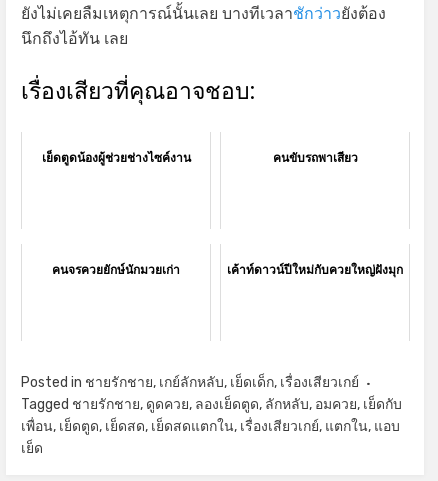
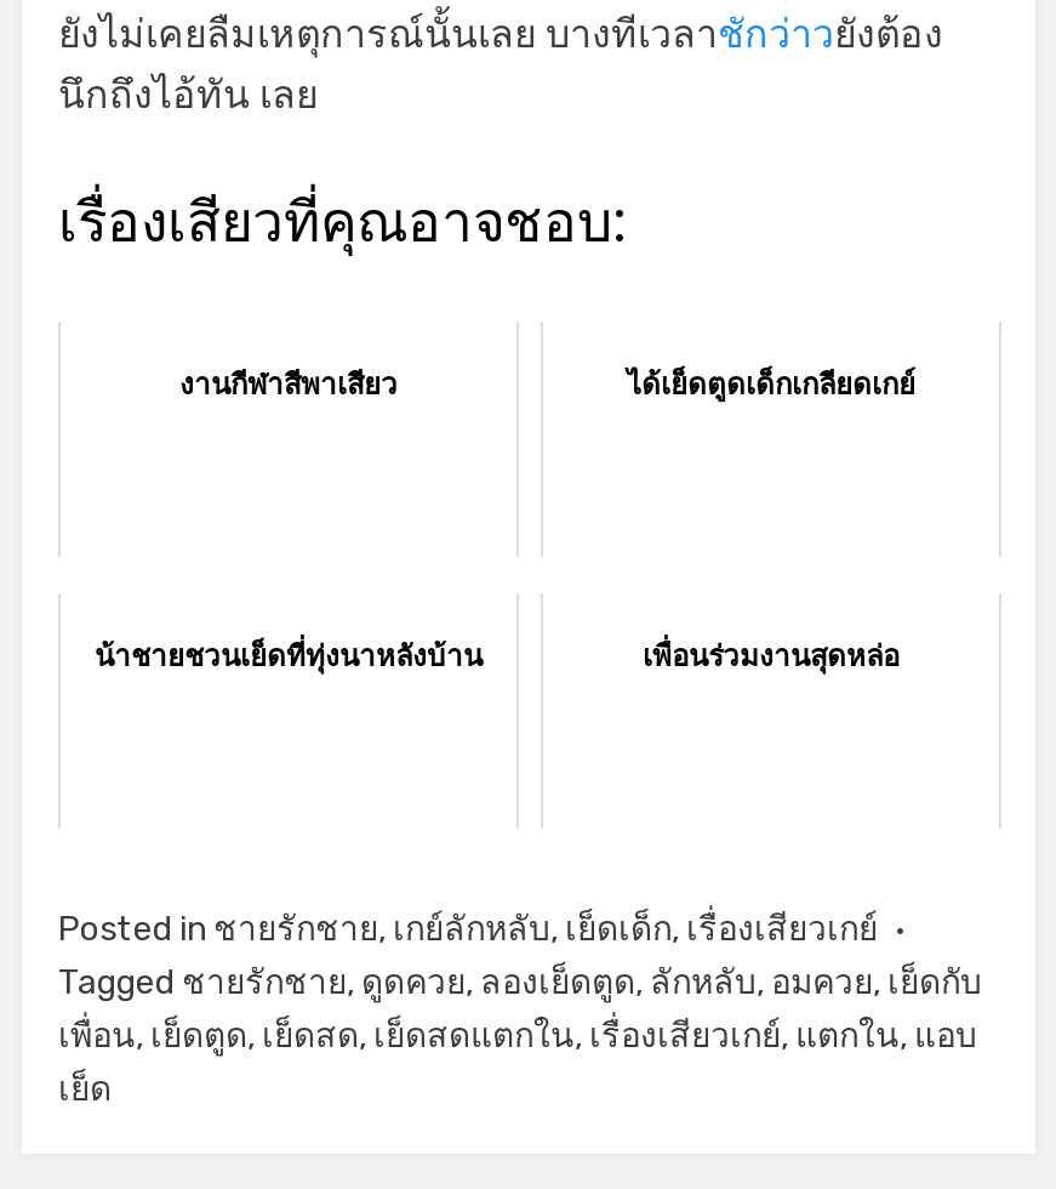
[41,149,357,166] เย็ดตูดน้องผู้ช่วยช่างไซค์งาน | คนขับรถพาเสียว -> [179,362,915,403] งานกีฬาสีพาเสียว | ได้เย็ดตูดเด็กเกลียดเกย์
[52,261,403,278] คนจรควยยักษ์นักมวยเก่า | เค้าท์ดาวน์ปีใหม่กับควยใหญ่ฝังมุก -> [95,634,900,675] น้าชายชวนเย็ดที่ทุ่งนาหลังบ้าน | เพื่อนร่วมงานสุดหล่อ

